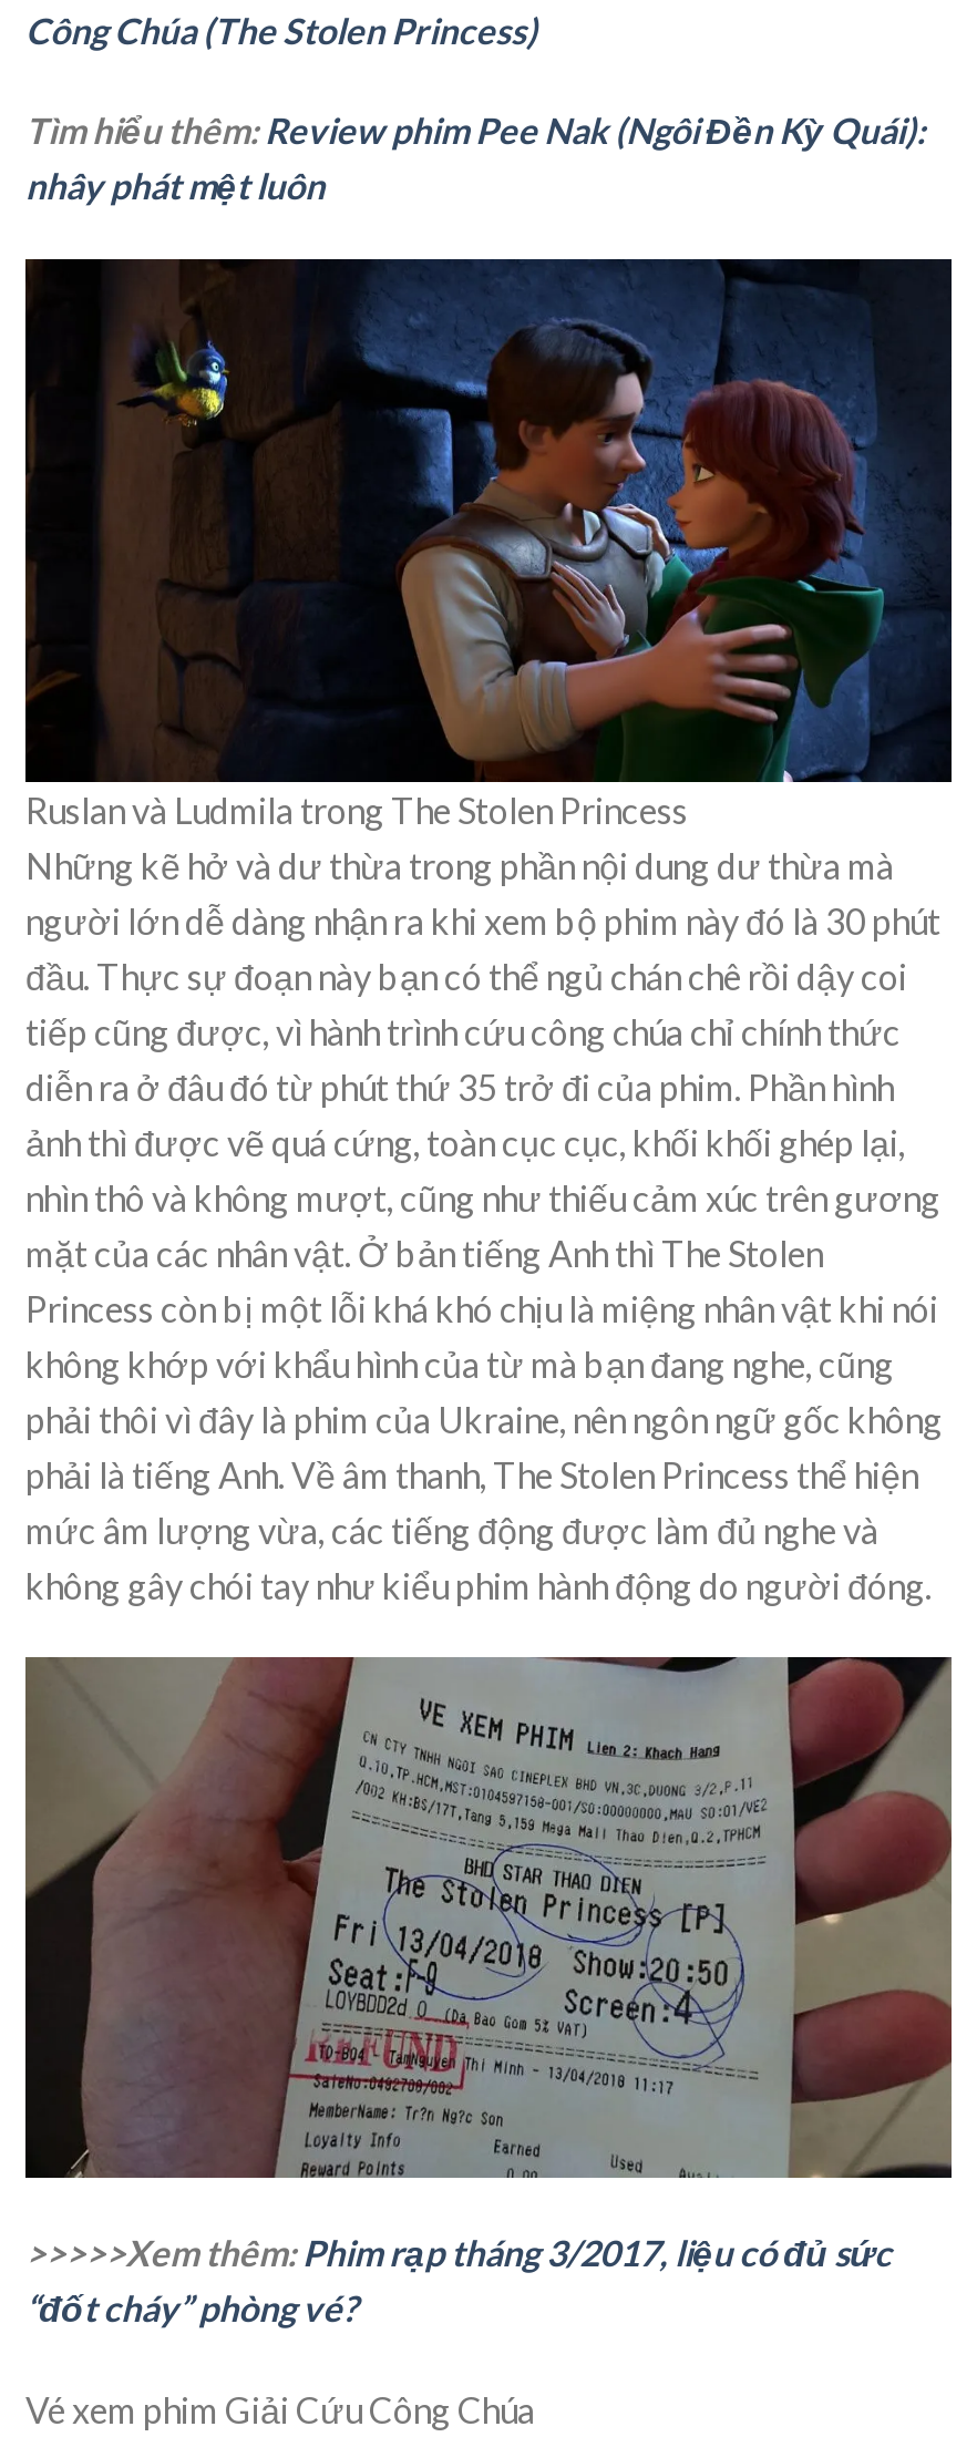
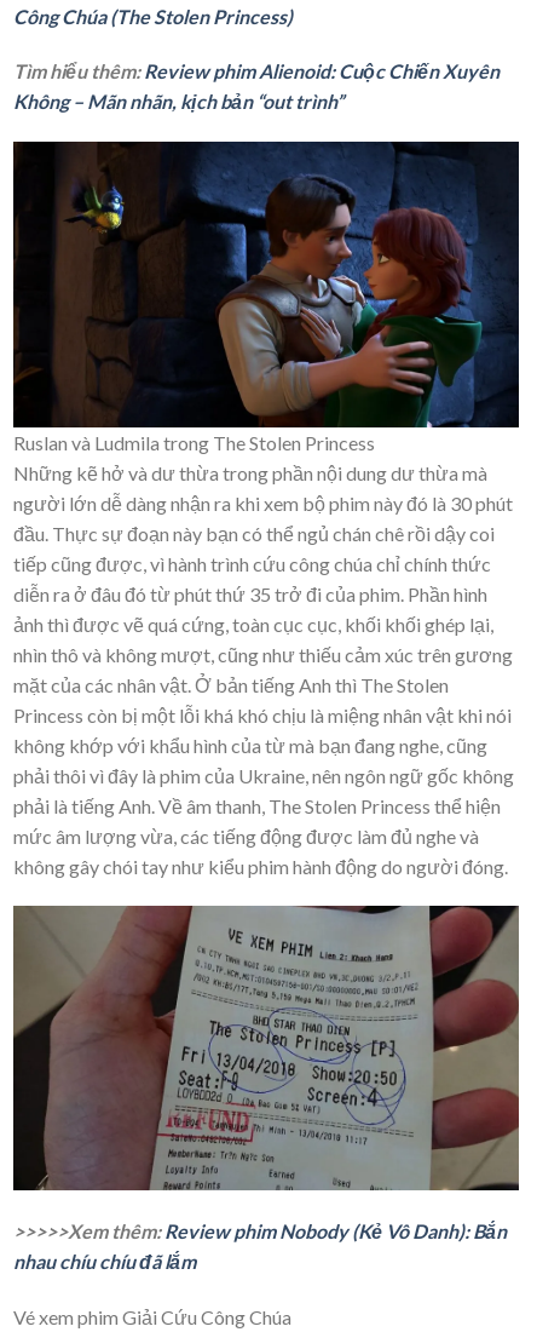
[25,109,925,207] Tìm hiểu thêm: Review phim Pee Nak (Ngôi Đền Kỳ Quái): | nhây phát mệt luôn -> [13,60,500,113] Tìm hiểu thêm: Review phim Alienoid: Cuộc Chiến Xuyên | Không – Mãn nhãn, kịch bản “out trình”
[25,2231,892,2329] >>>>>Xem thêm: Phim rạp tháng 3/2017, liệu có đủ sức | “đốt cháy” phòng vé? -> [13,1220,507,1273] >>>>>Xem thêm: Review phim Nobody (Kẻ Vô Danh): Bắn | nhau chíu chíu đã lắm

